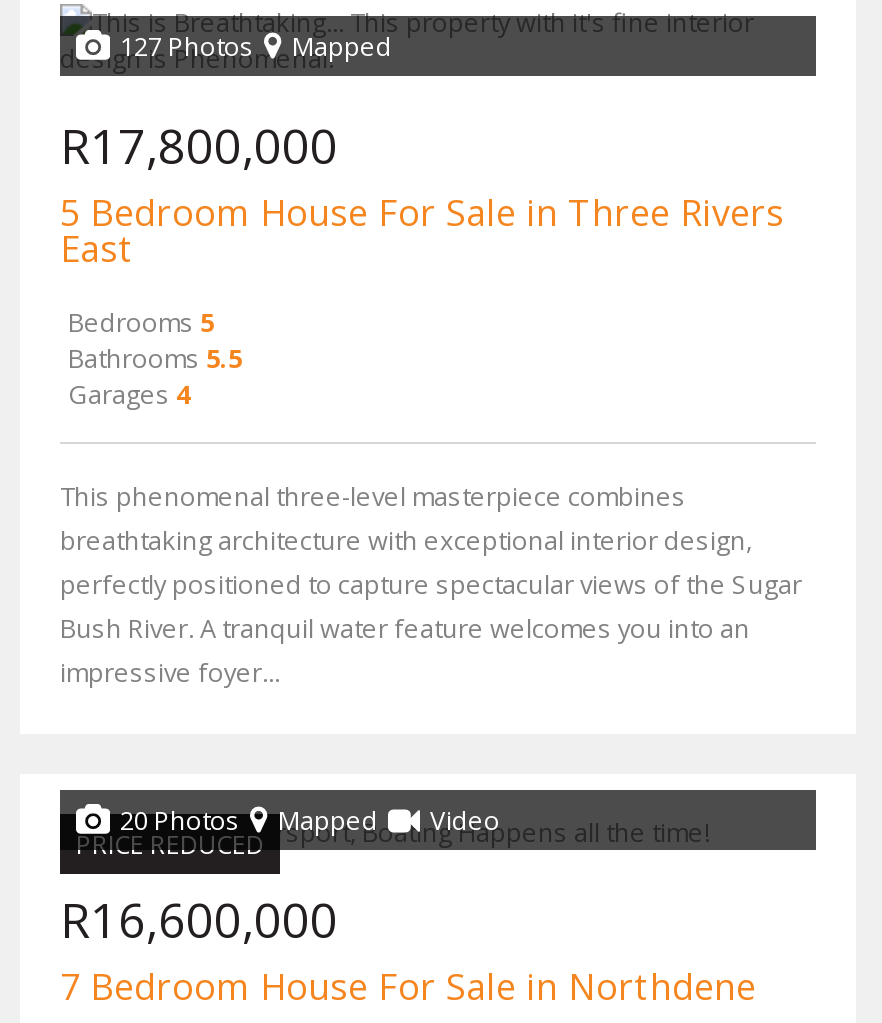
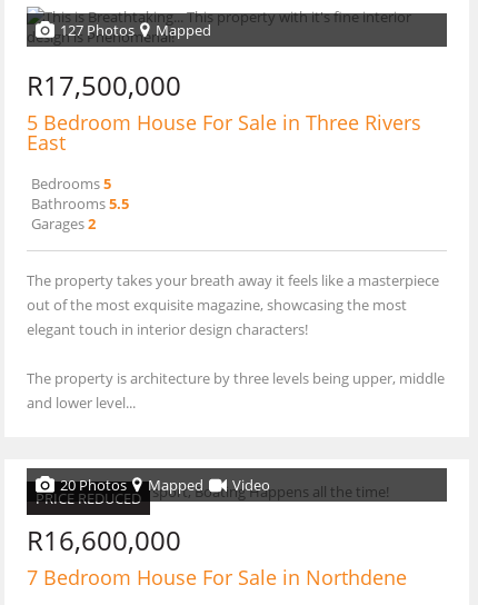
[60,113,338,179] R17,800,000 -> [27,67,181,104] R17,500,000
[60,377,802,691] Garages 4 | This phenomenal three-level masterpiece combines | breathtaking architecture with exceptional interior design, | perfectly positioned to capture spectacular views of the Sugar | Bush River. A tranquil water feature welcomes you into an | impressive foyer... -> [27,214,445,413] Garages 2 | The property takes your breath away it feels like a masterpiece | out of the most exquisite magazine, showcasing the most | elegant touch in interior design characters! | The property is architecture by three levels being upper, middle | and lower level...

